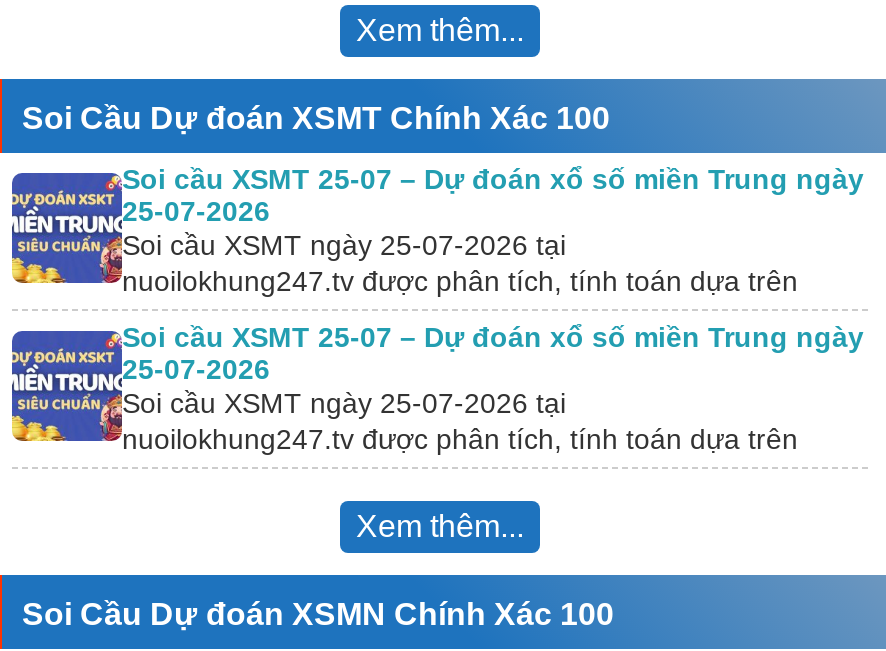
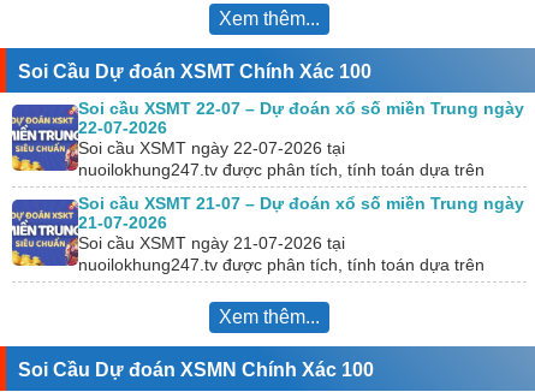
[122,163,864,195] Soi cầu XSMT 25-07 – Dự đoán xổ số miền Trung ngày -> [78,99,524,118] Soi cầu XSMT 22-07 – Dự đoán xổ số miền Trung ngày
[122,195,270,227] 25-07-2026 -> [78,118,167,137] 22-07-2026
[122,229,566,261] Soi cầu XSMT ngày 25-07-2026 tại -> [78,138,345,158] Soi cầu XSMT ngày 22-07-2026 tại
[122,321,864,353] Soi cầu XSMT 25-07 – Dự đoán xổ số miền Trung ngày -> [78,194,524,213] Soi cầu XSMT 21-07 – Dự đoán xổ số miền Trung ngày
[122,353,270,385] 25-07-2026 -> [78,213,167,232] 21-07-2026
[122,387,566,419] Soi cầu XSMT ngày 25-07-2026 tại -> [78,233,345,253] Soi cầu XSMT ngày 21-07-2026 tại

